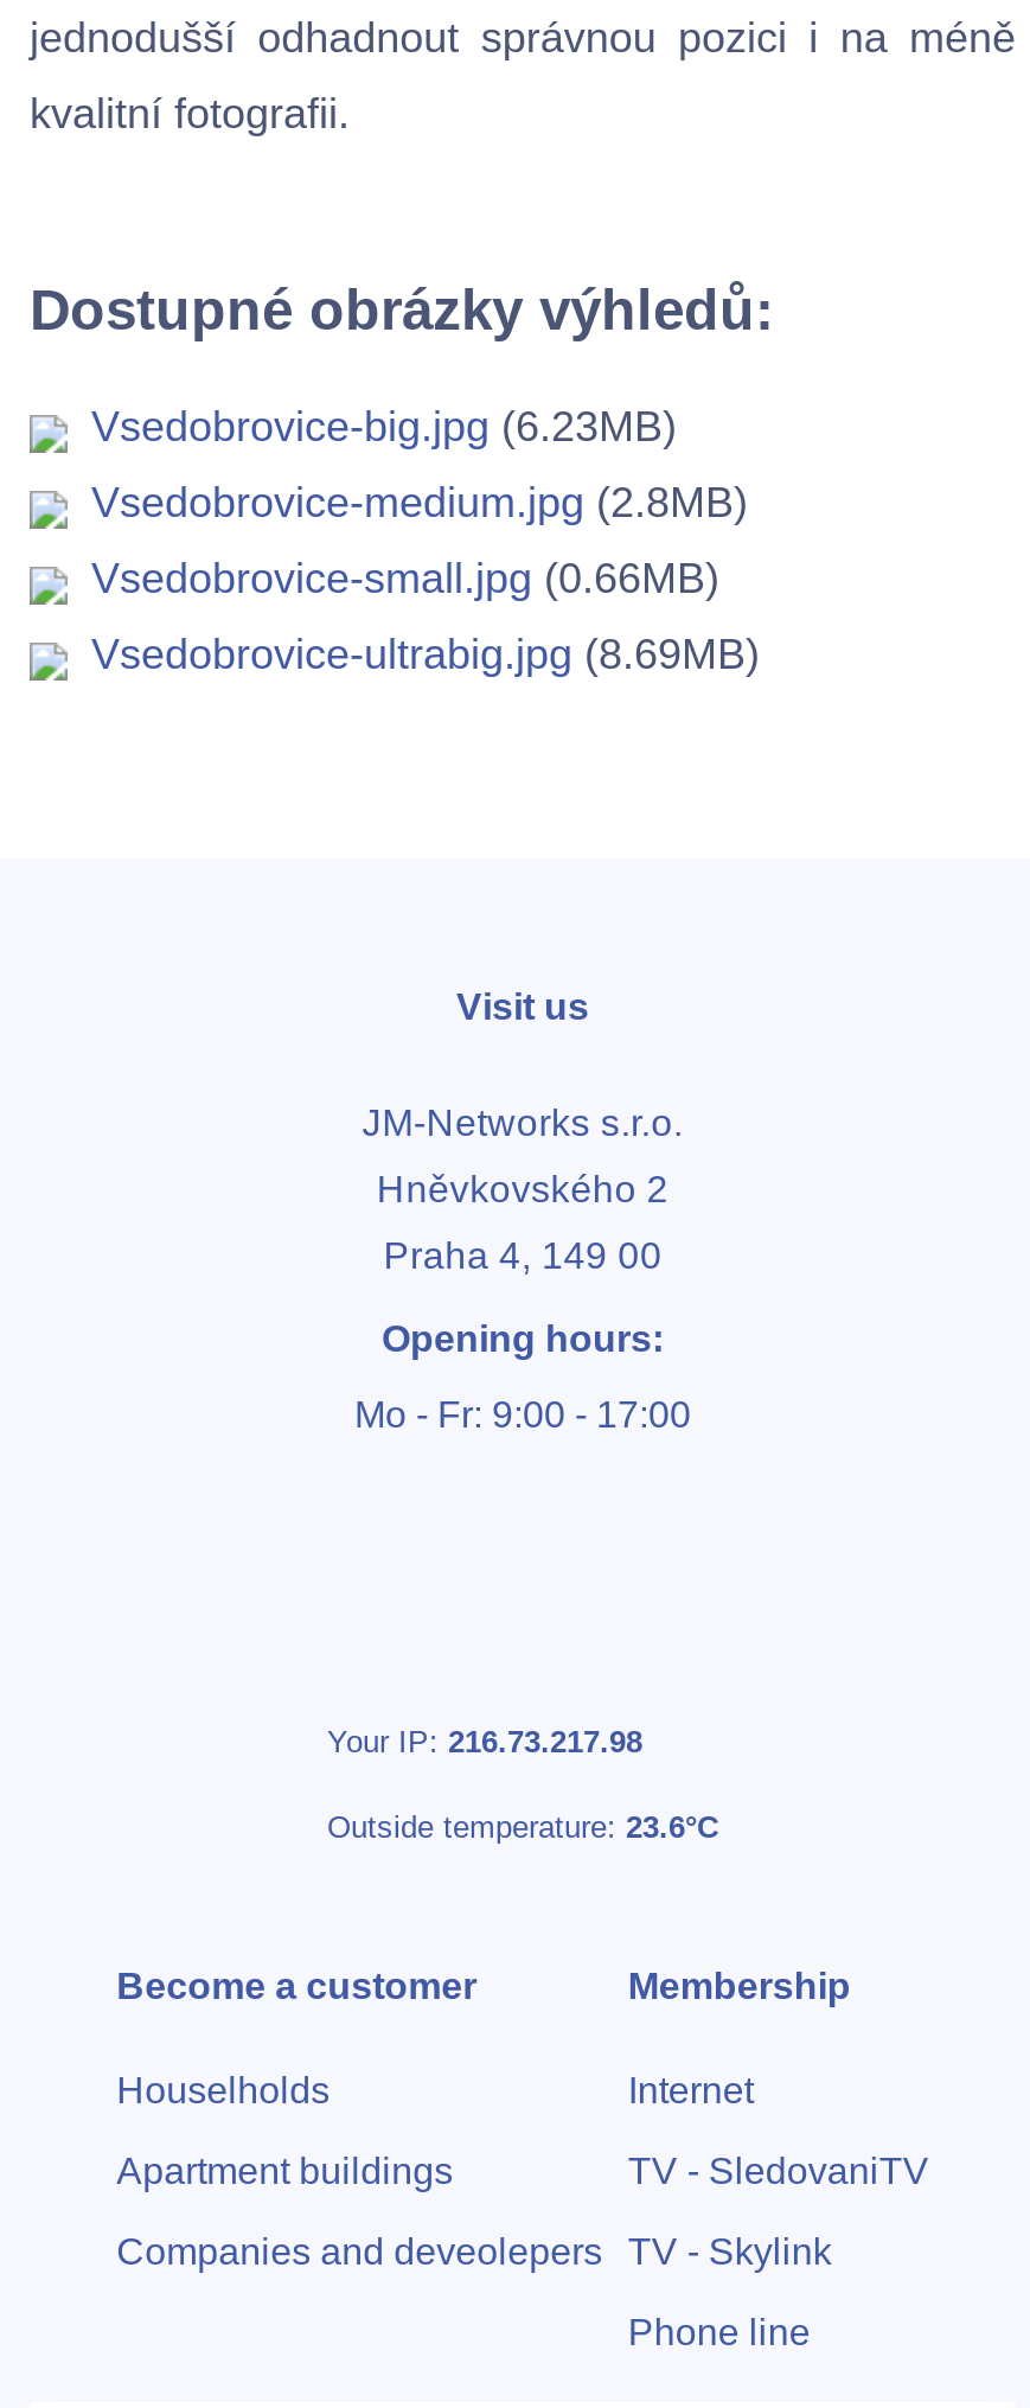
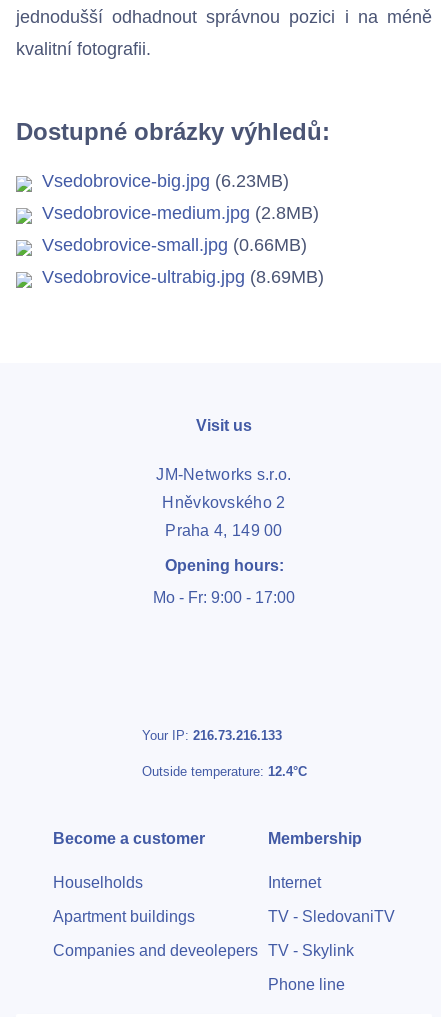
[327,1725,642,1760] Your IP: 216.73.217.98 -> [141,728,281,743] Your IP: 216.73.216.133
[327,1810,718,1846] Outside temperature: 23.6°C -> [141,764,306,779] Outside temperature: 12.4°C

